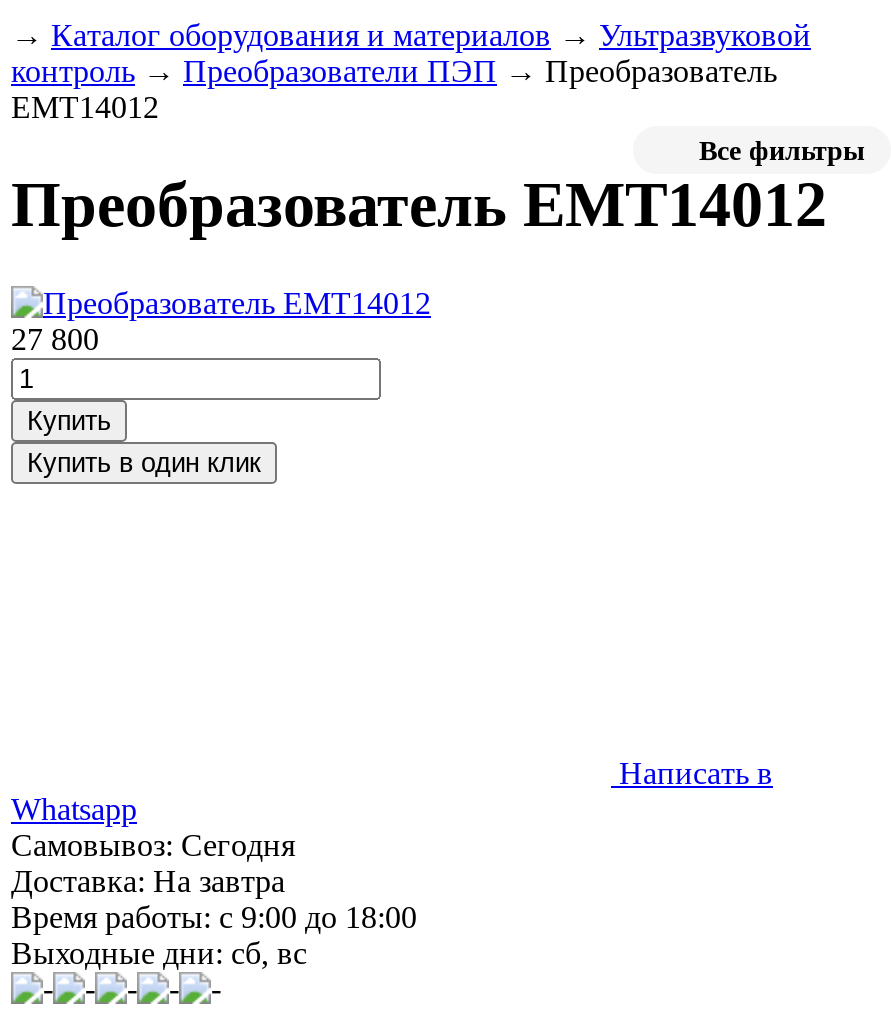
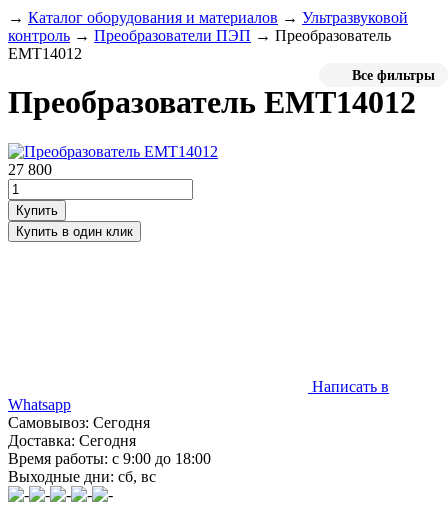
[11,864,285,898] Доставка: На завтра -> [8,432,136,449] Доставка: Сегодня

